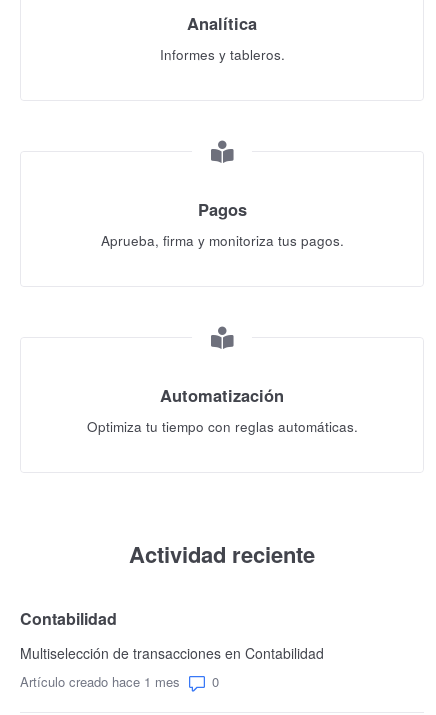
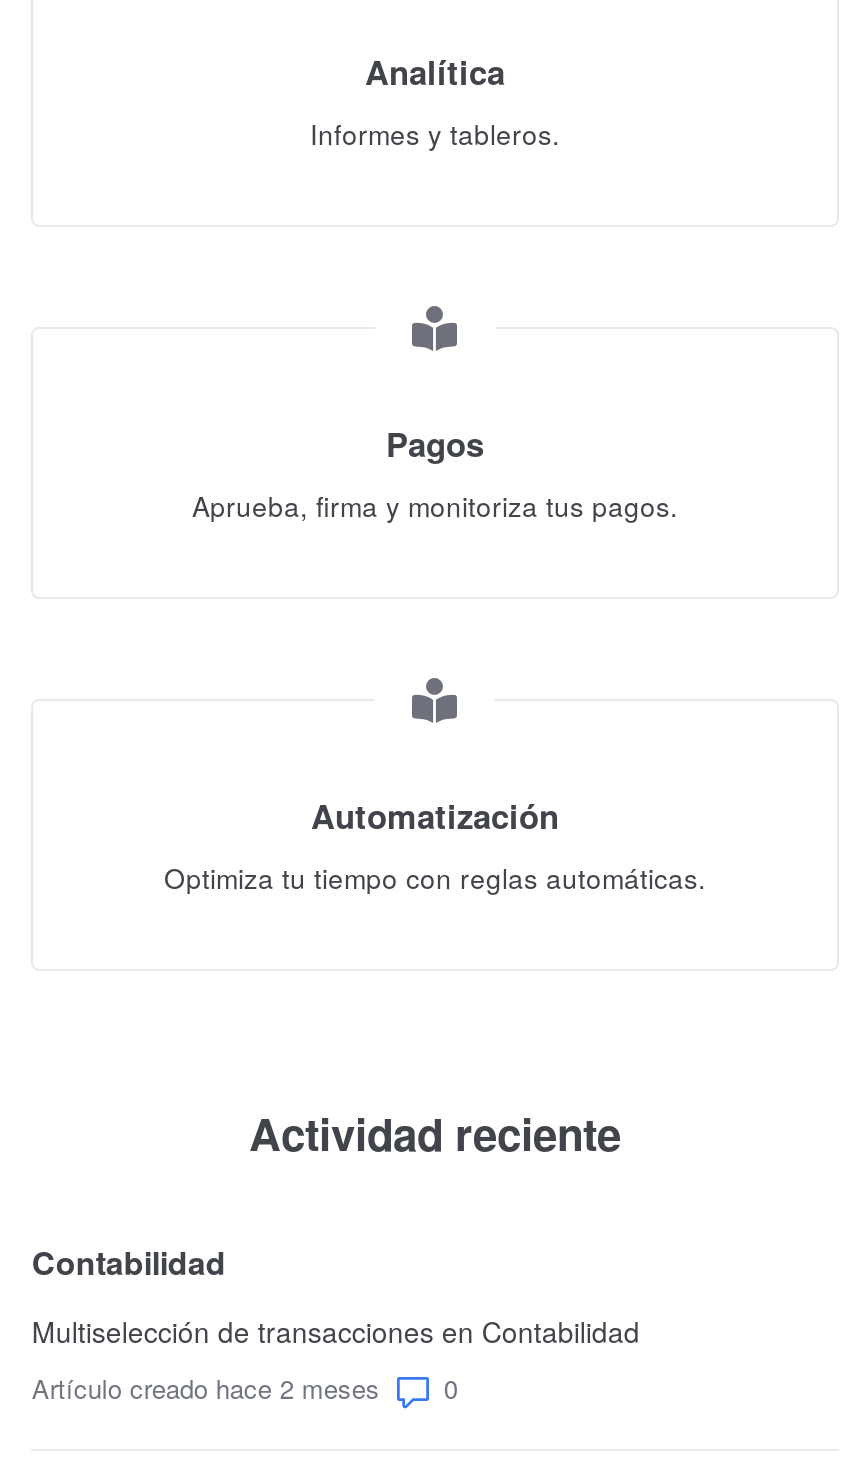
[20,672,180,691] Artículo creado hace 1 mes -> [32,1369,380,1407] Artículo creado hace 2 meses

